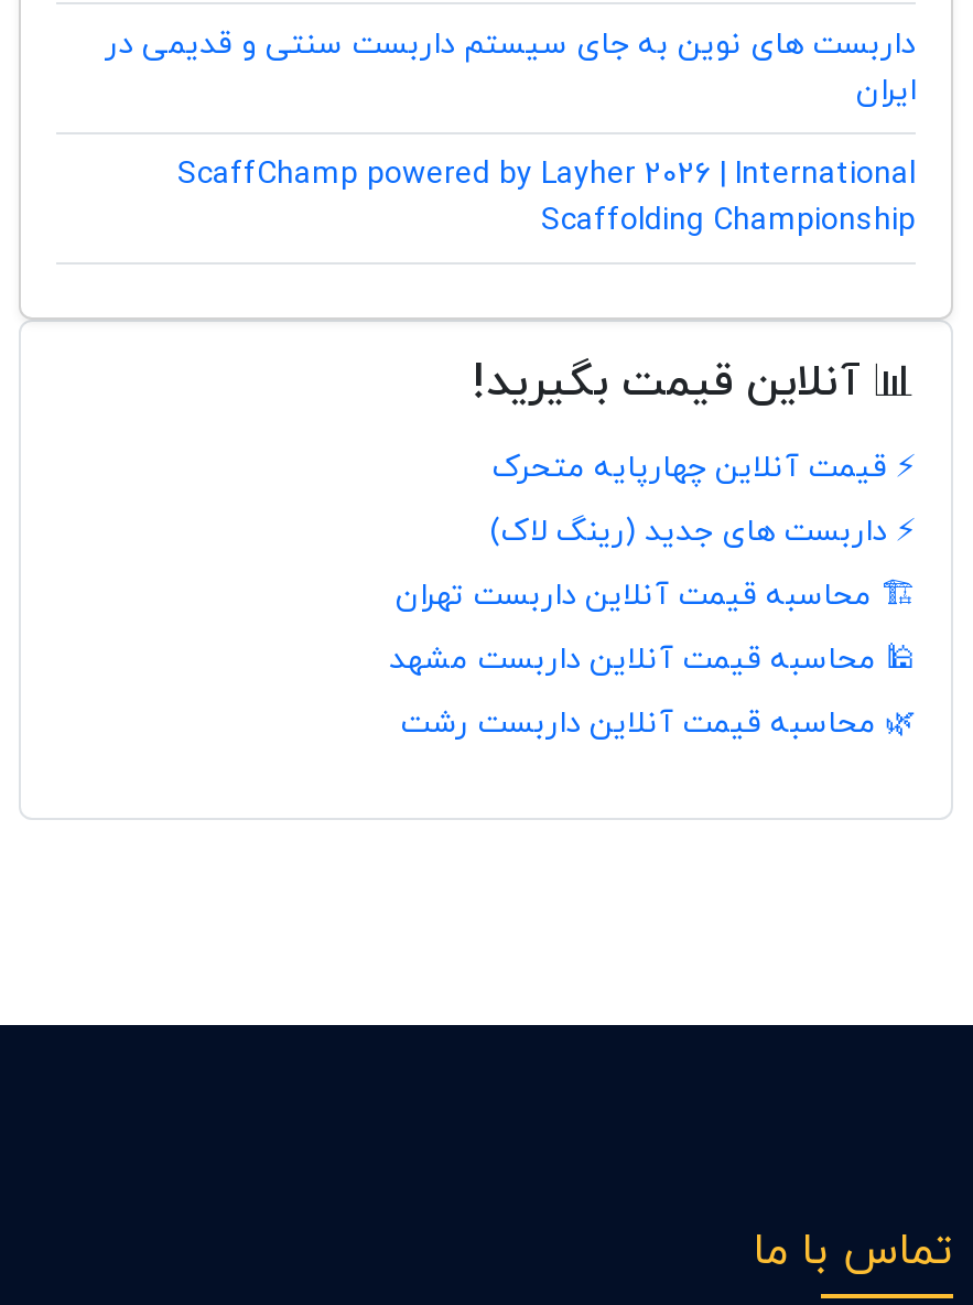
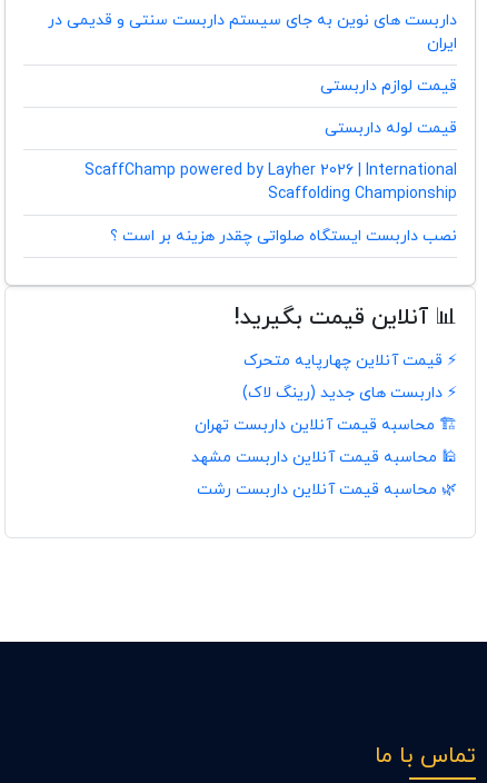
none -> [320,75,457,139] قیمت لوازم داربستی | قیمت لوله داربستی
none -> [110,225,457,246] نصب داربست ایستگاه صلواتی چقدر هزینه بر است ؟

